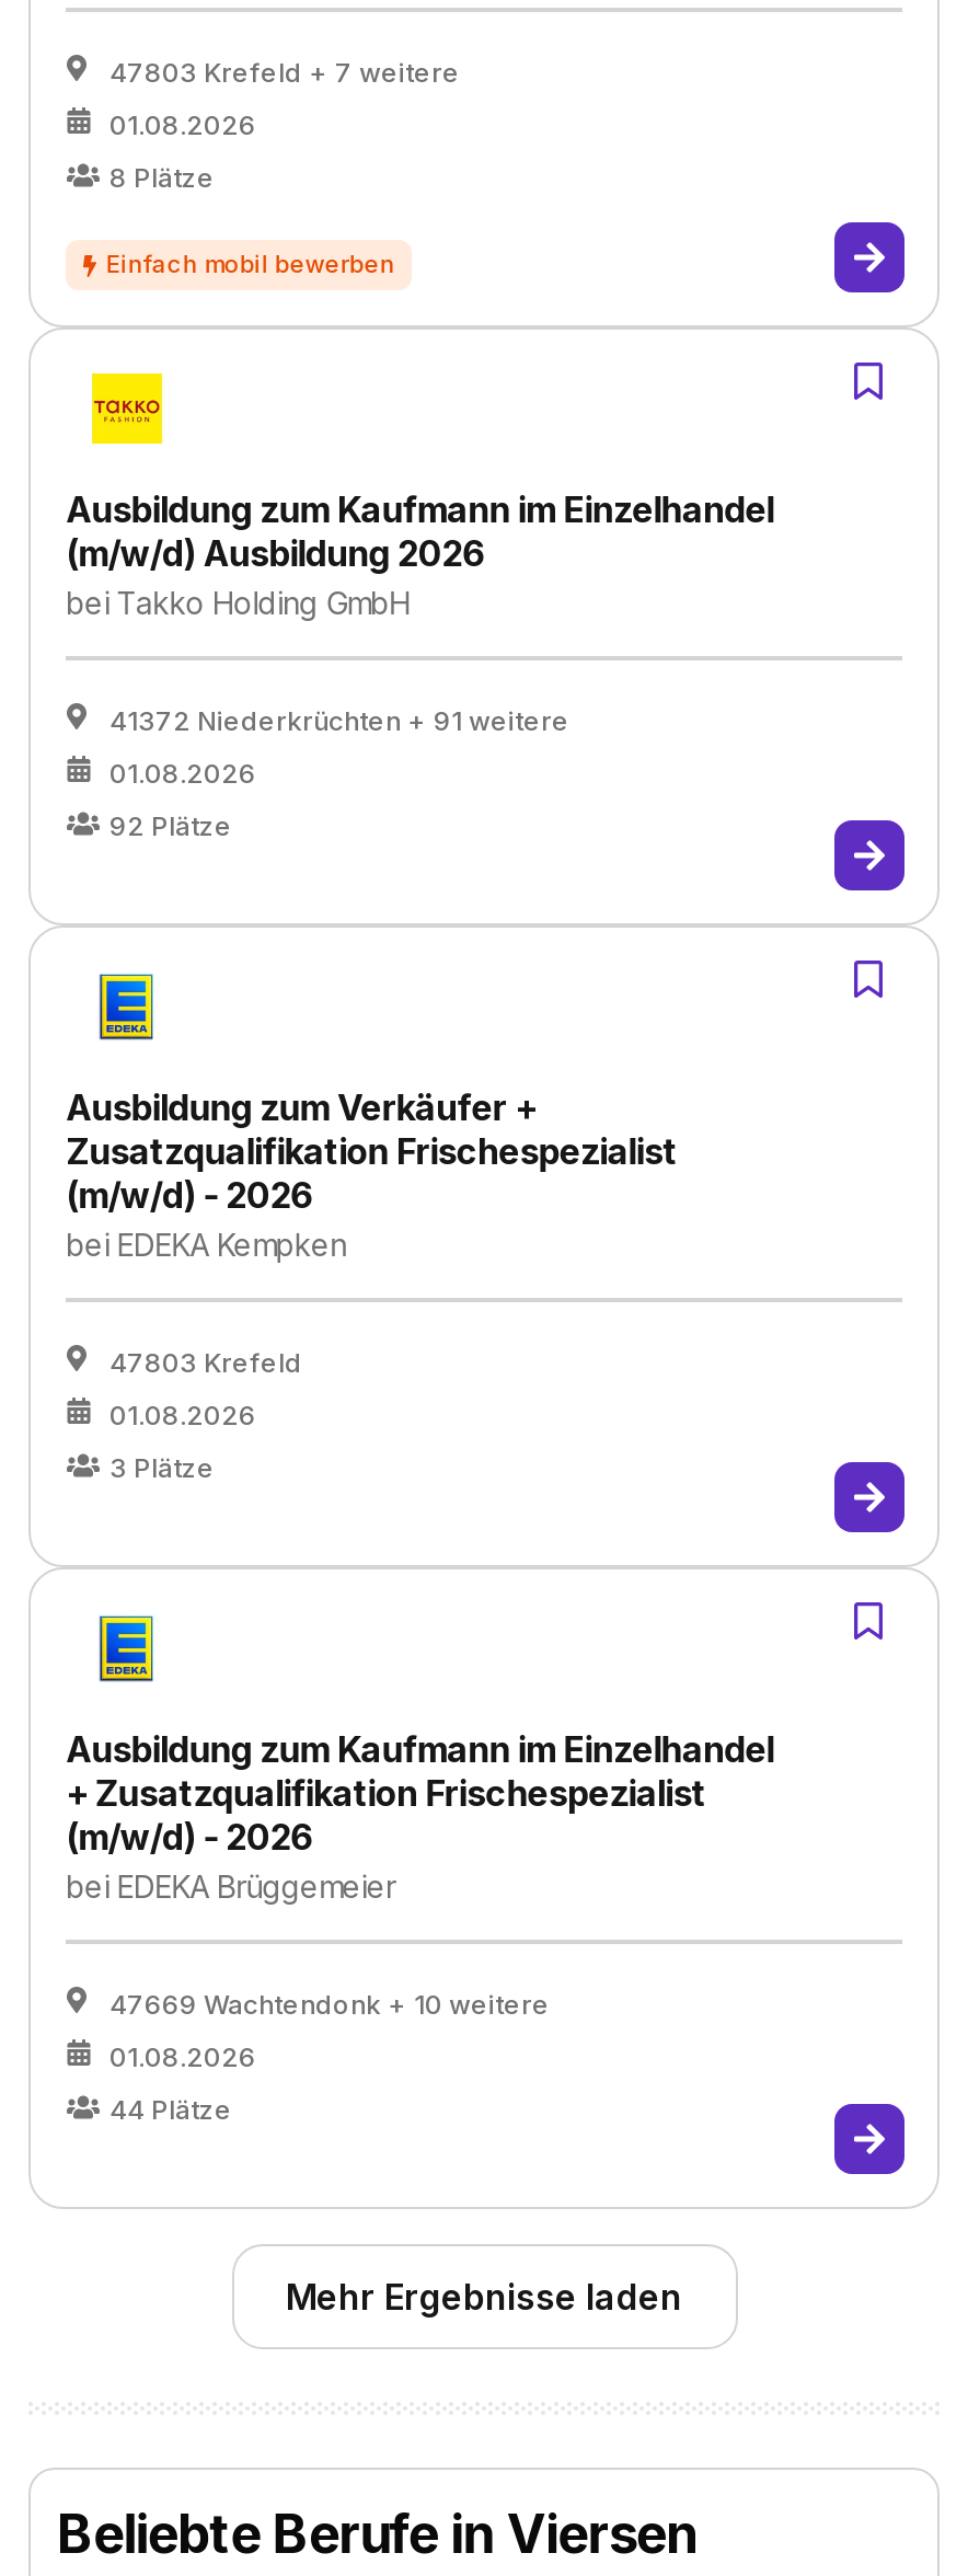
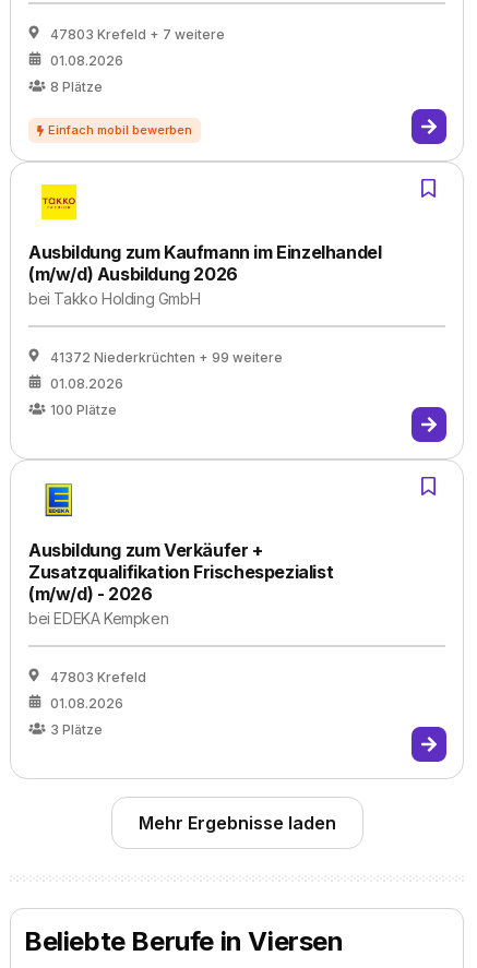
[110,704,569,737] 41372 Niederkrüchten + 91 weitere -> [50,349,283,366] 41372 Niederkrüchten + 99 weitere
[110,809,232,842] 92 Plätze -> [50,402,117,418] 100 Plätze
[66,1727,774,2126] Ausbildung zum Kaufmann im Einzelhandel | + Zusatzqualifikation Frischespezialist | (m/w/d) - 2026 | bei EDEKA Brüggemeier | 47669 Wachtendonk + 10 weitere | 01.08.2026 | 44 Plätze -> none

